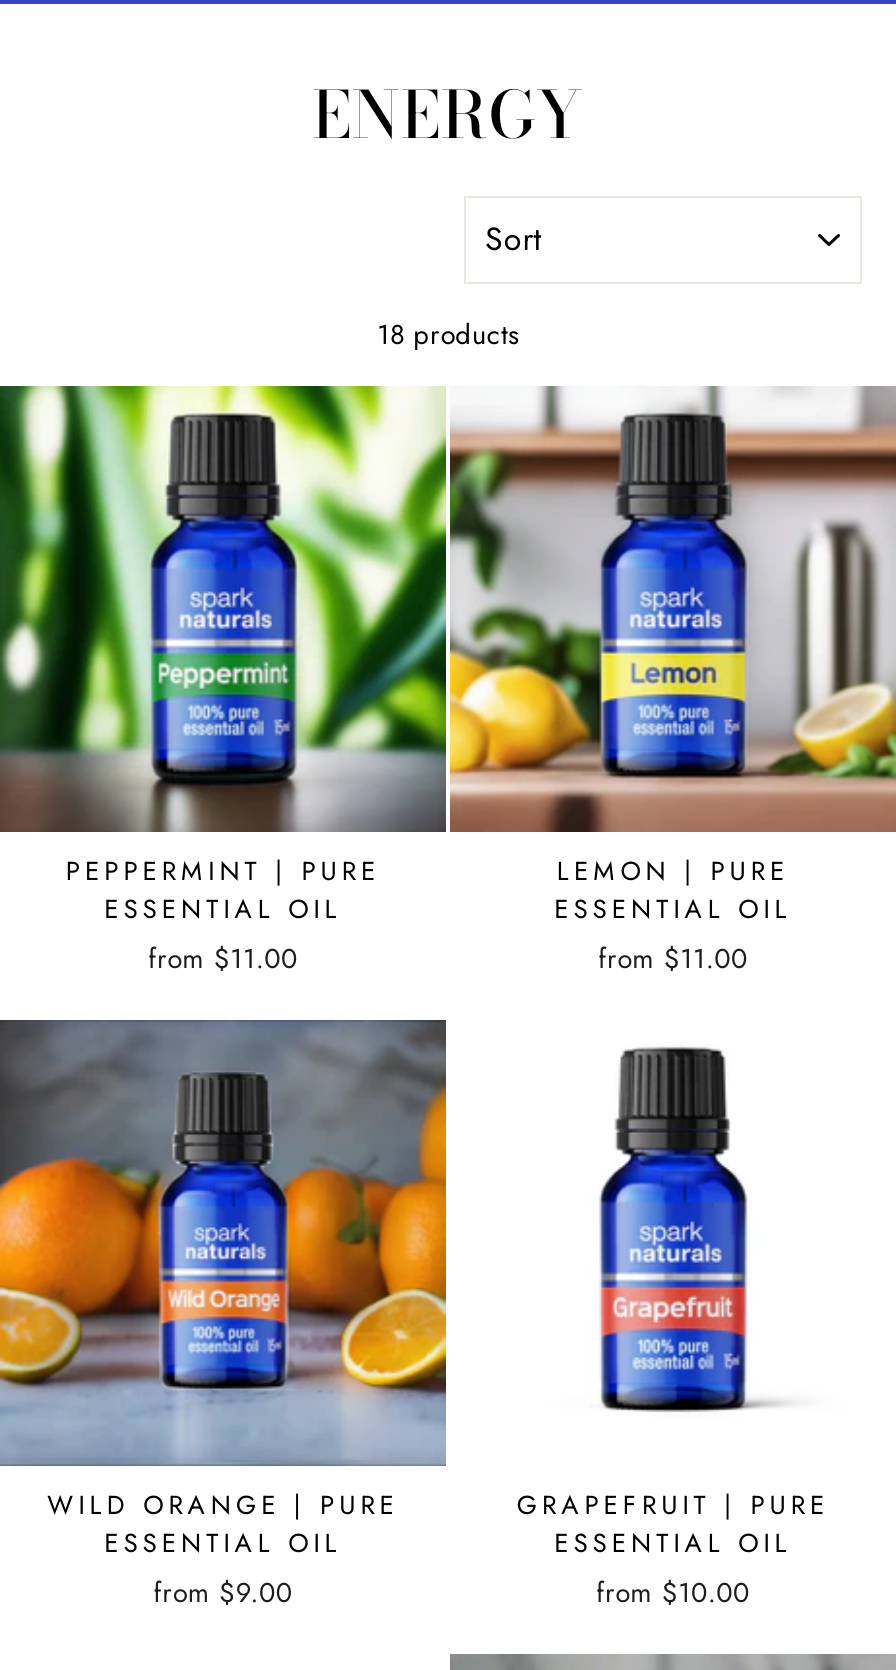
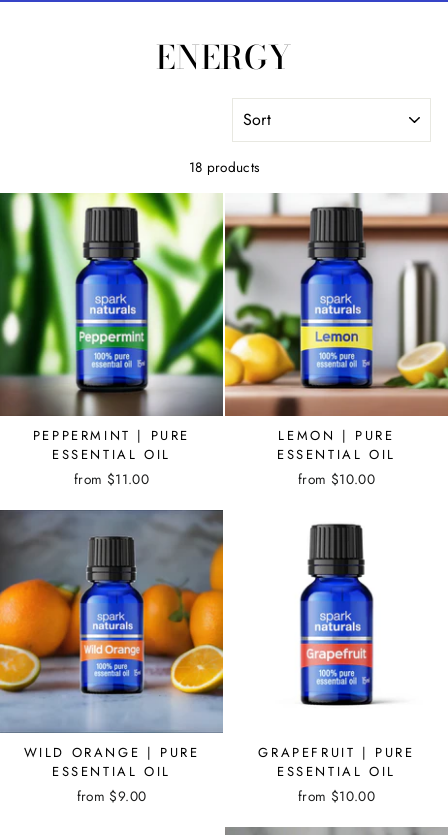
[598,937,748,977] from $11.00 -> [298,468,375,488] from $10.00

